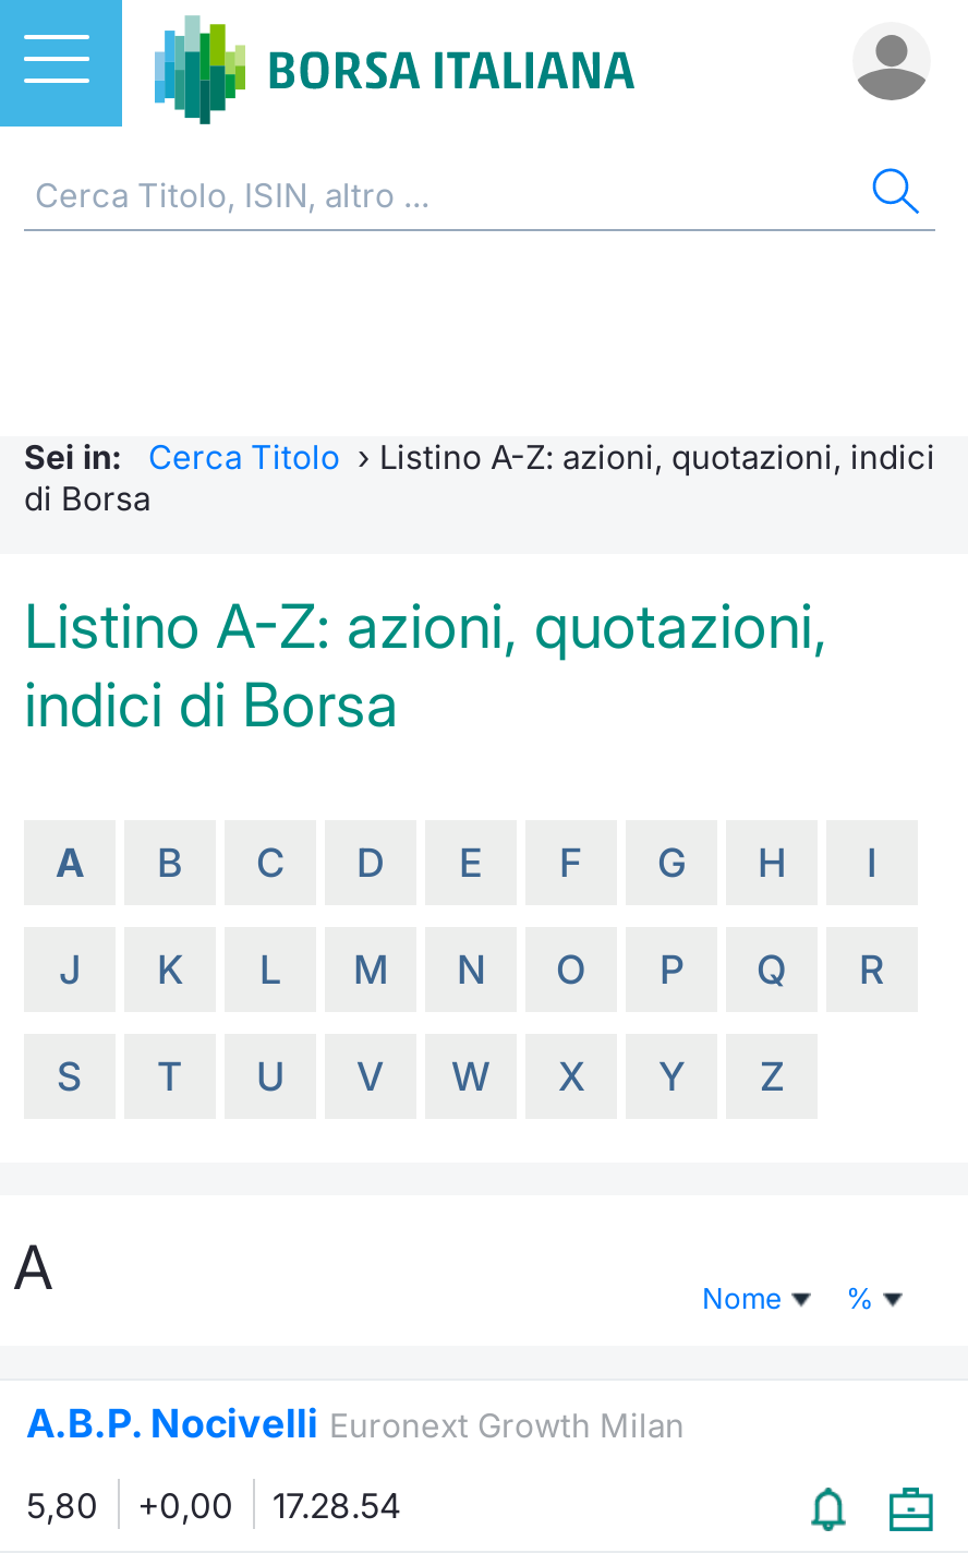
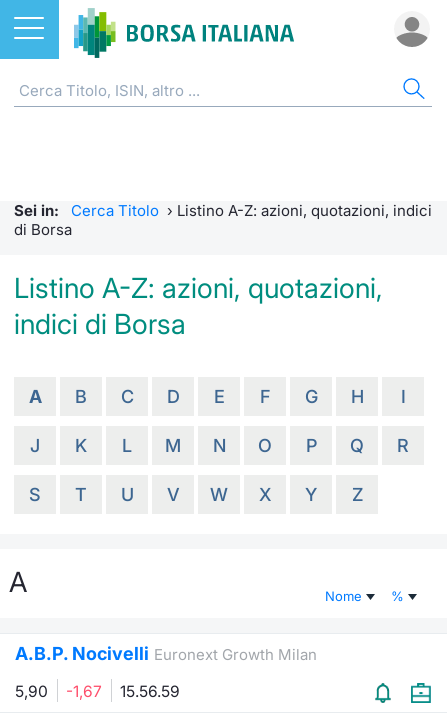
[26,1485,107,1527] 5,80 -> [15,682,52,701] 5,90
[137,1485,242,1527] +0,00 -> [66,682,106,701] -1,67
[273,1485,401,1527] 17.28.54 -> [120,682,180,701] 15.56.59

